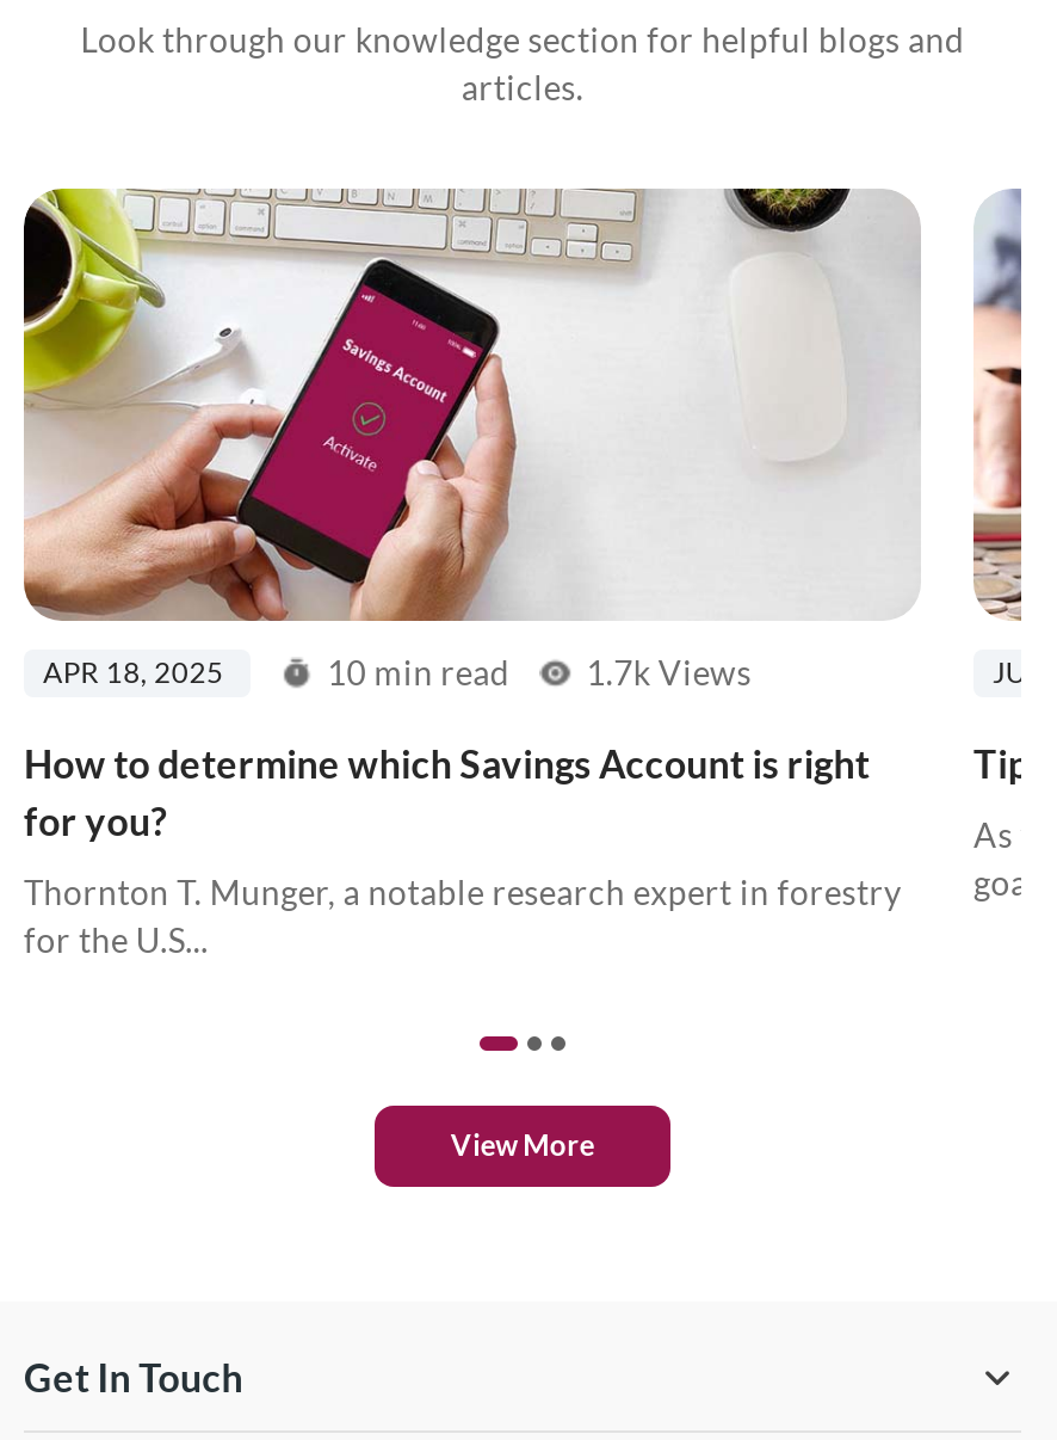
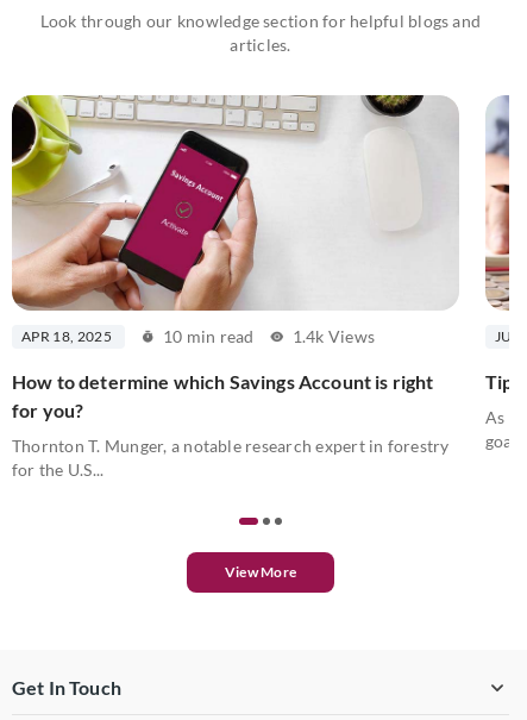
[327,651,752,692] 10 min read 1.7k Views -> [163,326,375,346] 10 min read 1.4k Views

